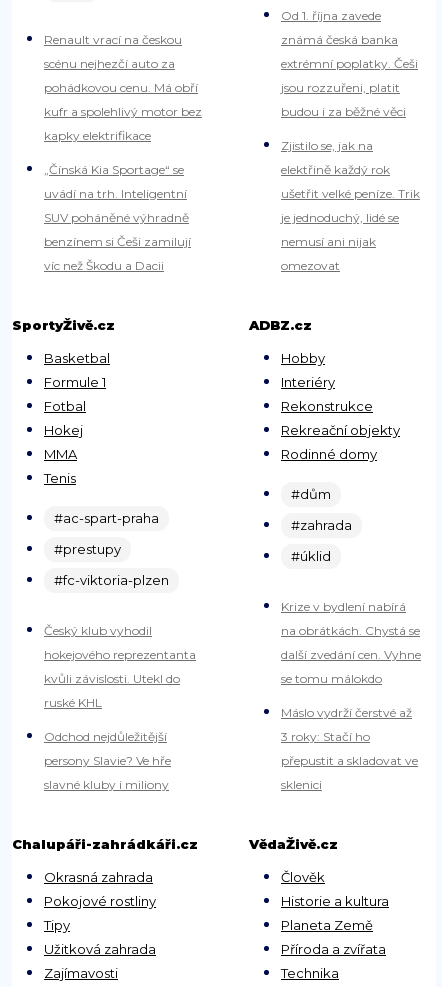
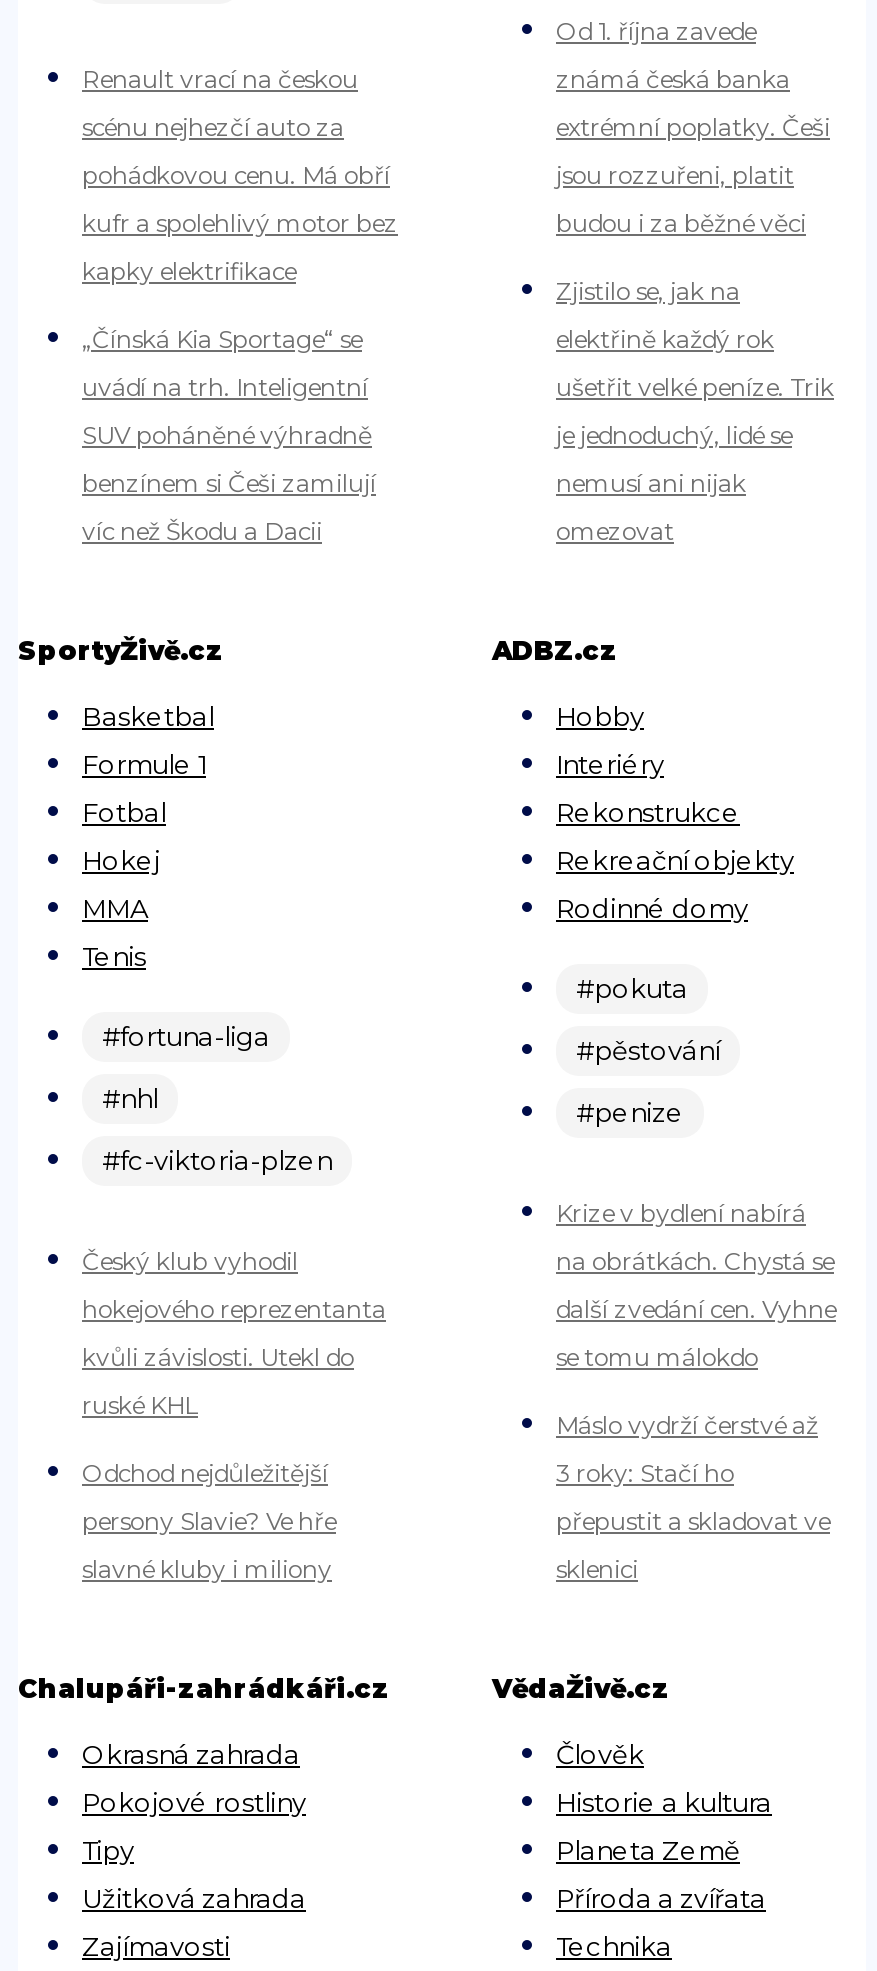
[291,486,331,502] #dům -> [576,972,688,1004] #pokuta
[54,510,159,526] #ac-spart-praha -> [102,1020,270,1052] #fortuna-liga
[291,517,352,533] #zahrada -> [576,1034,720,1066] #pěstování
[54,541,121,557] #prestupy -> [102,1082,158,1114] #nhl
[291,548,331,564] #úklid -> [576,1096,684,1128] #penize

